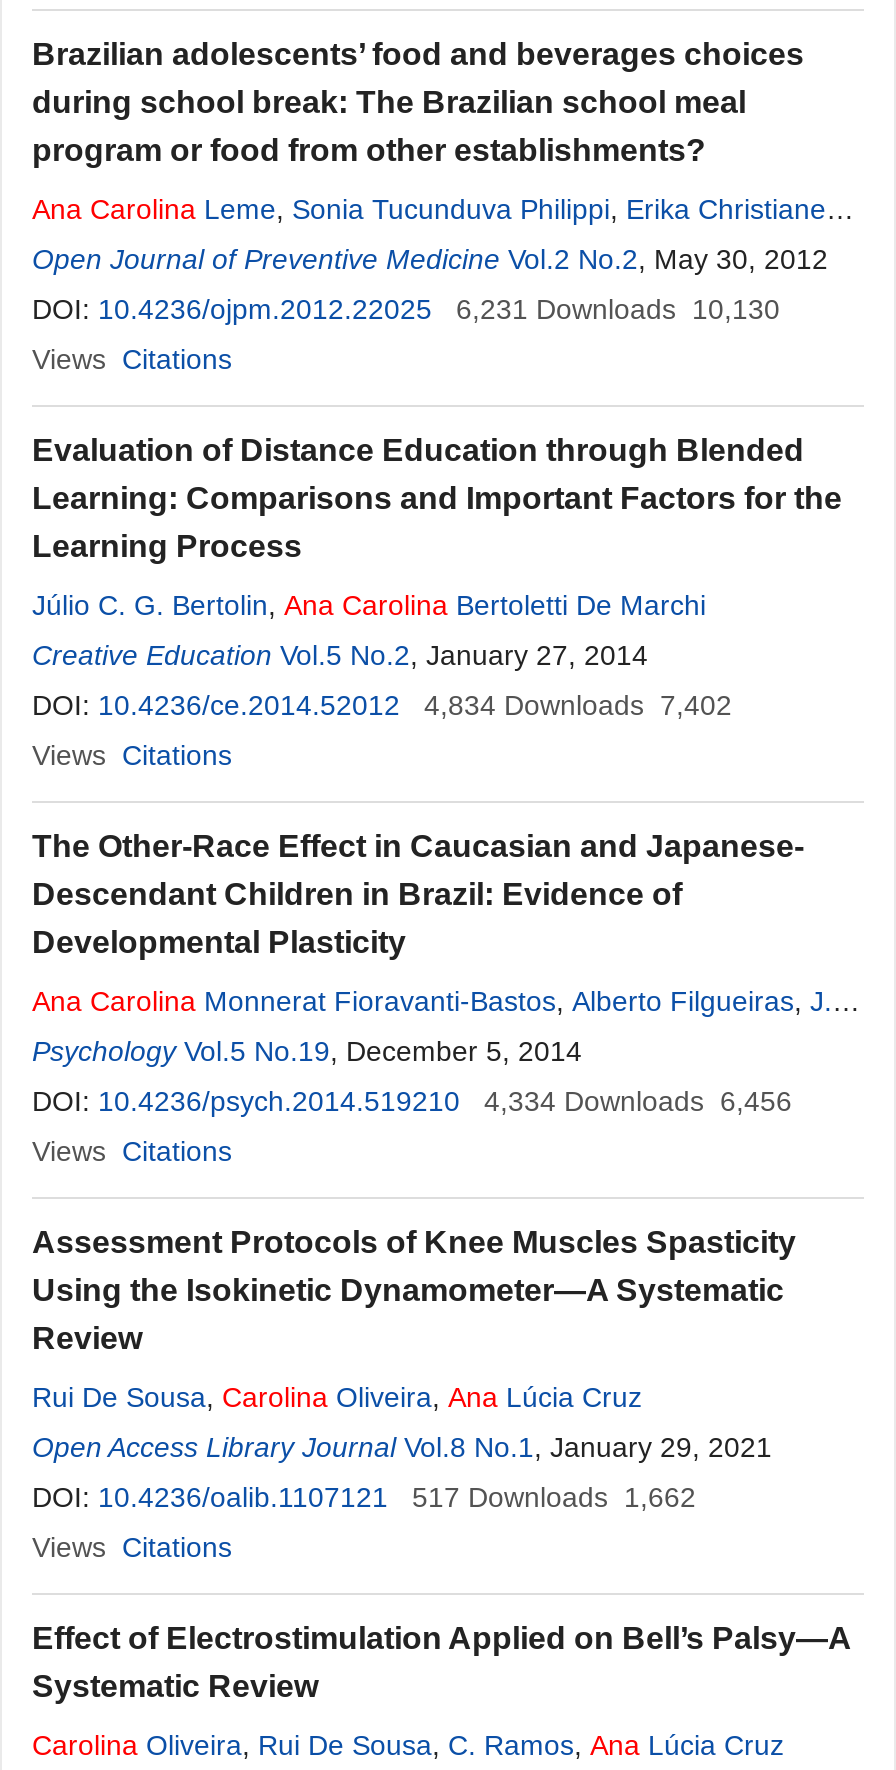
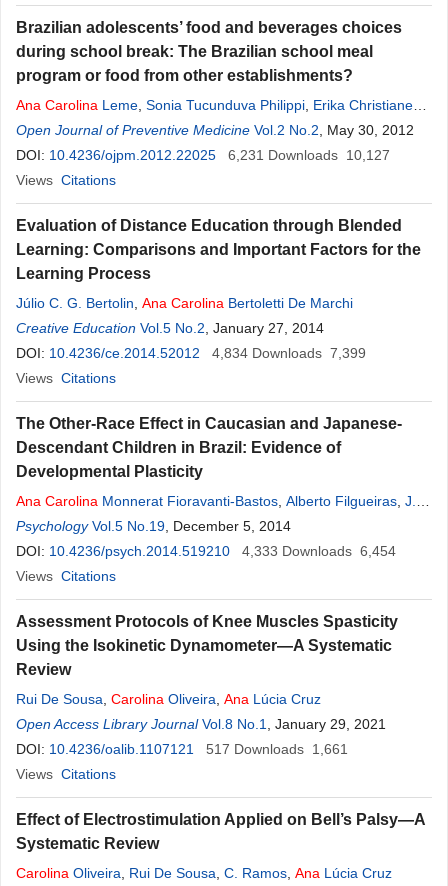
[32,293,780,325] DOI: 10.4236/ojpm.2012.22025 6,231 Downloads 10,130 -> [16,147,390,163] DOI: 10.4236/ojpm.2012.22025 6,231 Downloads 10,127
[32,689,732,721] DOI: 10.4236/ce.2014.52012 4,834 Downloads 7,402 -> [16,345,366,361] DOI: 10.4236/ce.2014.52012 4,834 Downloads 7,399
[32,1085,792,1117] DOI: 10.4236/psych.2014.519210 4,334 Downloads 6,456 -> [16,543,396,559] DOI: 10.4236/psych.2014.519210 4,333 Downloads 6,454
[32,1481,696,1513] DOI: 10.4236/oalib.1107121 517 Downloads 1,662 -> [16,741,348,757] DOI: 10.4236/oalib.1107121 517 Downloads 1,661

